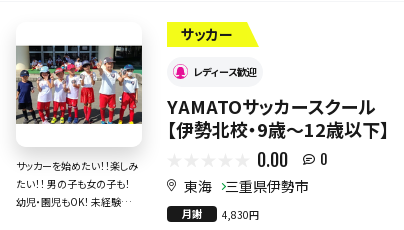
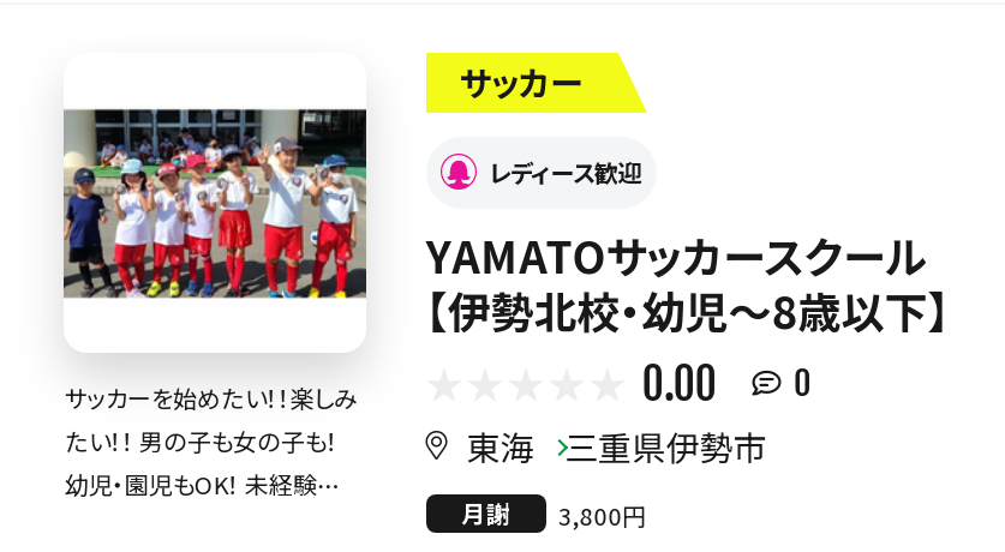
[167,116,389,142] 【伊勢北校・9歳～12歳以下】 -> [426,278,949,341] 【伊勢北校・幼児～8歳以下】
[182,206,259,222] 月謝 4,830円 -> [462,494,647,533] 月謝 3,800円

